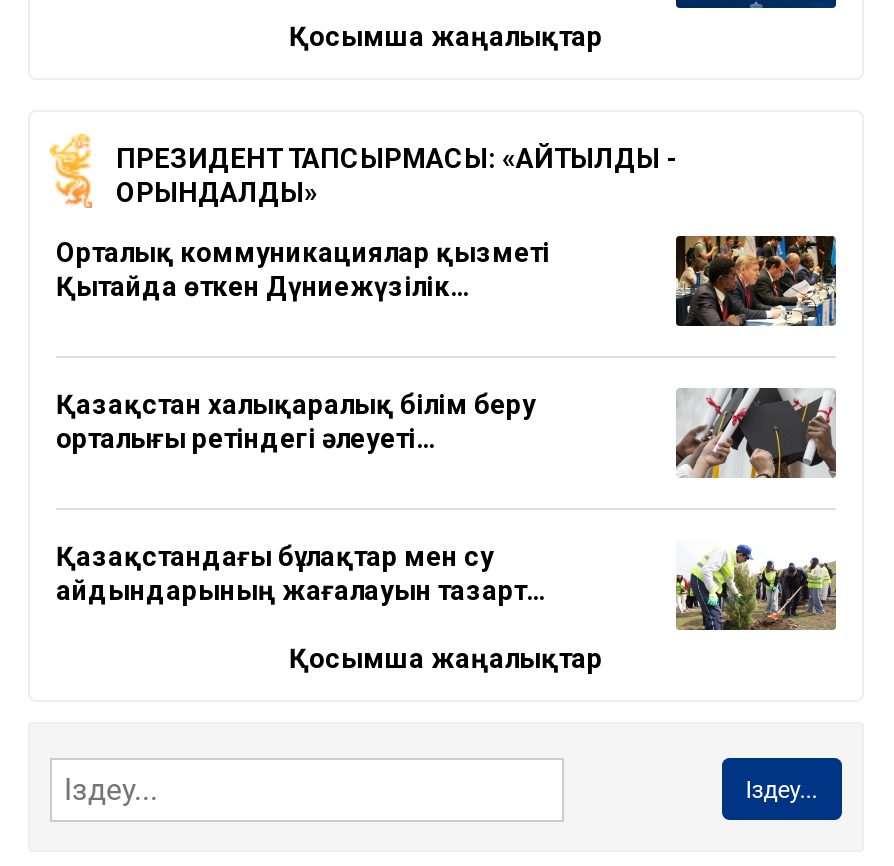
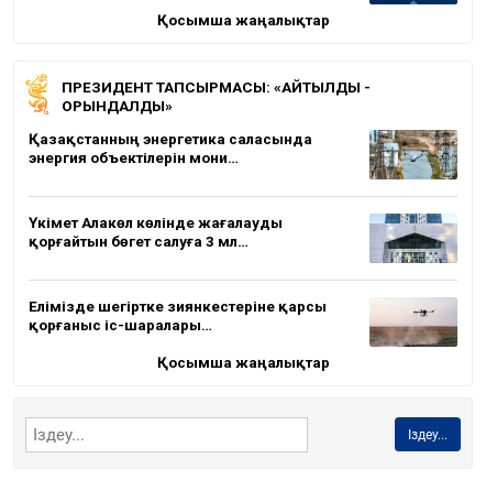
[56,235,550,301] Орталық коммуникациялар қызметі | Қытайда өткен Дүниежүзілік… -> [29,129,312,166] Қазақстанның энергетика саласында | энергия объектілерін мони…
[674,234,838,328] [image] -> [368,129,459,181] [image]
[56,387,536,453] Қазақстан халықаралық білім беру | орталығы ретіндегі әлеуеті… -> [29,213,283,249] Үкімет Алакөл көлінде жағалауды | қорғайтын бөгет салуға 3 мл…
[676,386,836,480] [image] -> [369,212,456,264] [image]
[56,539,546,605] Қазақстандағы бұлақтар мен су | айдындарының жағалауын тазарт… -> [29,297,327,333] Елімізде шегіртке зиянкестеріне қарсы | қорғаныс іс-шаралары…
[674,542,838,632] [image] -> [369,297,459,348] [image]

